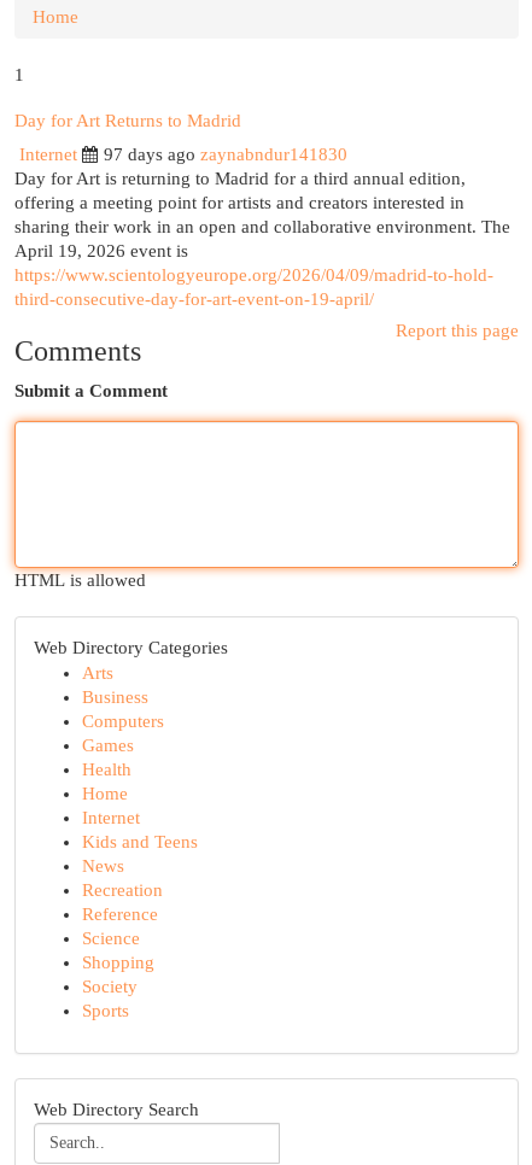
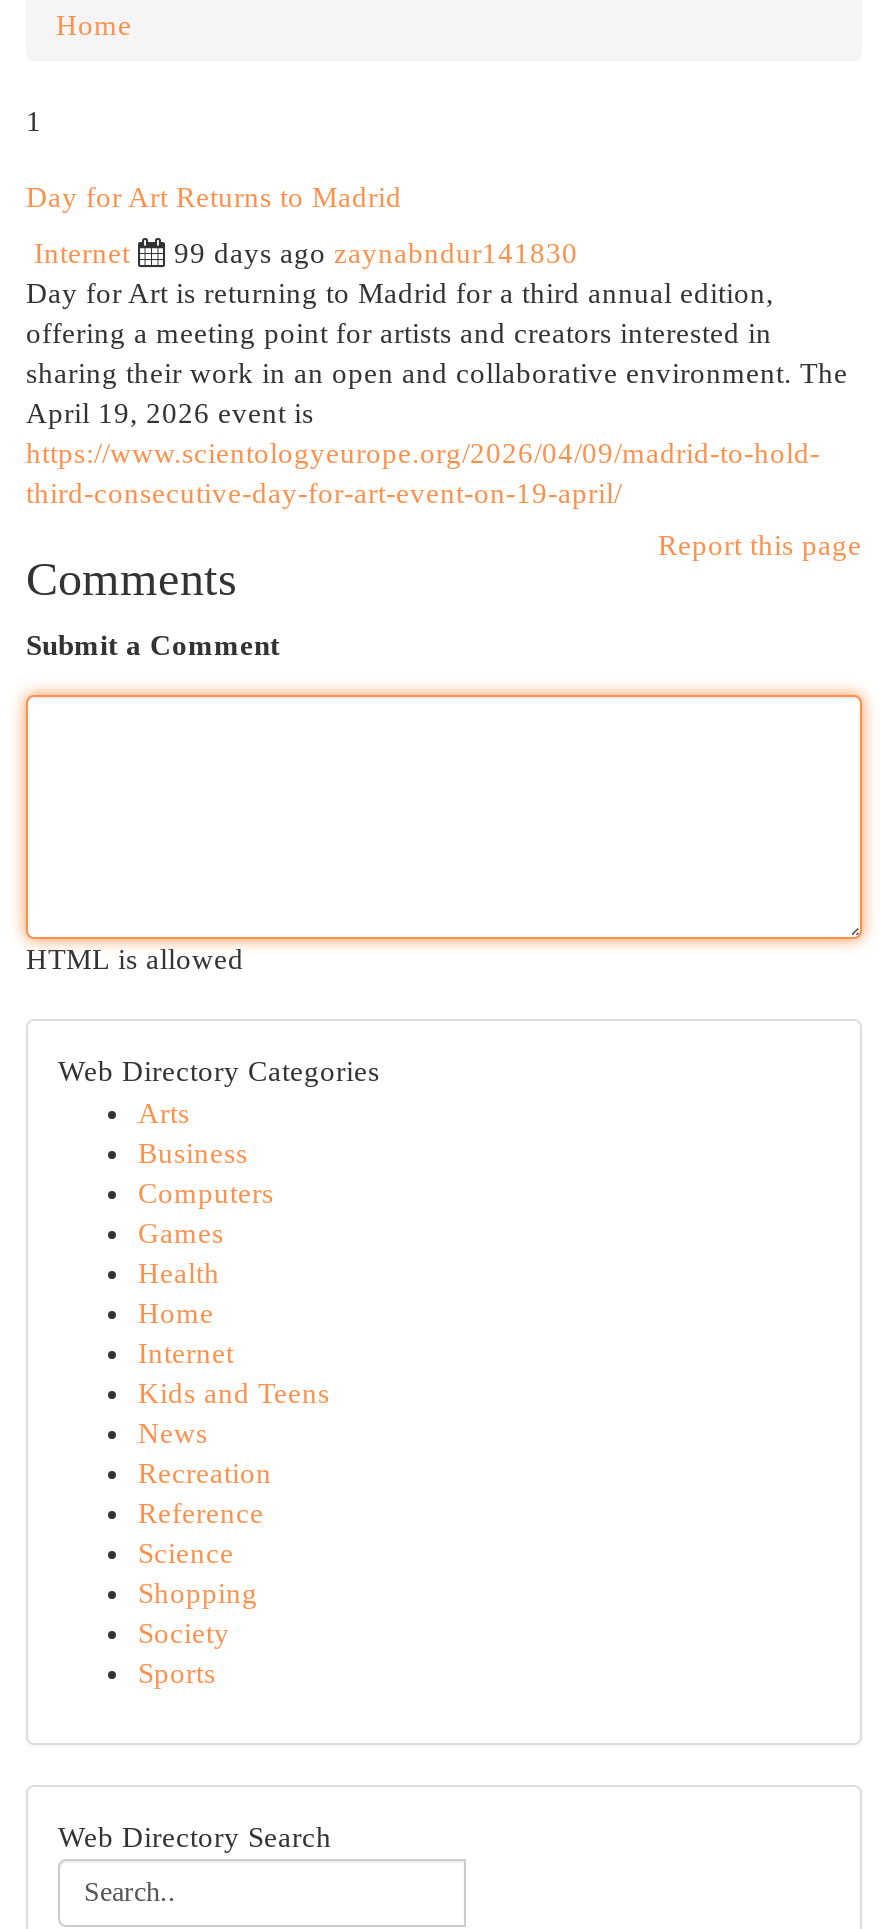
[104,145,347,164] 97 days ago zaynabndur141830 -> [174,237,578,269] 99 days ago zaynabndur141830

